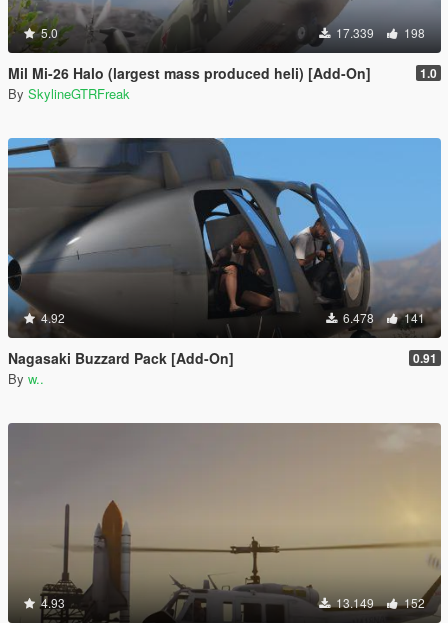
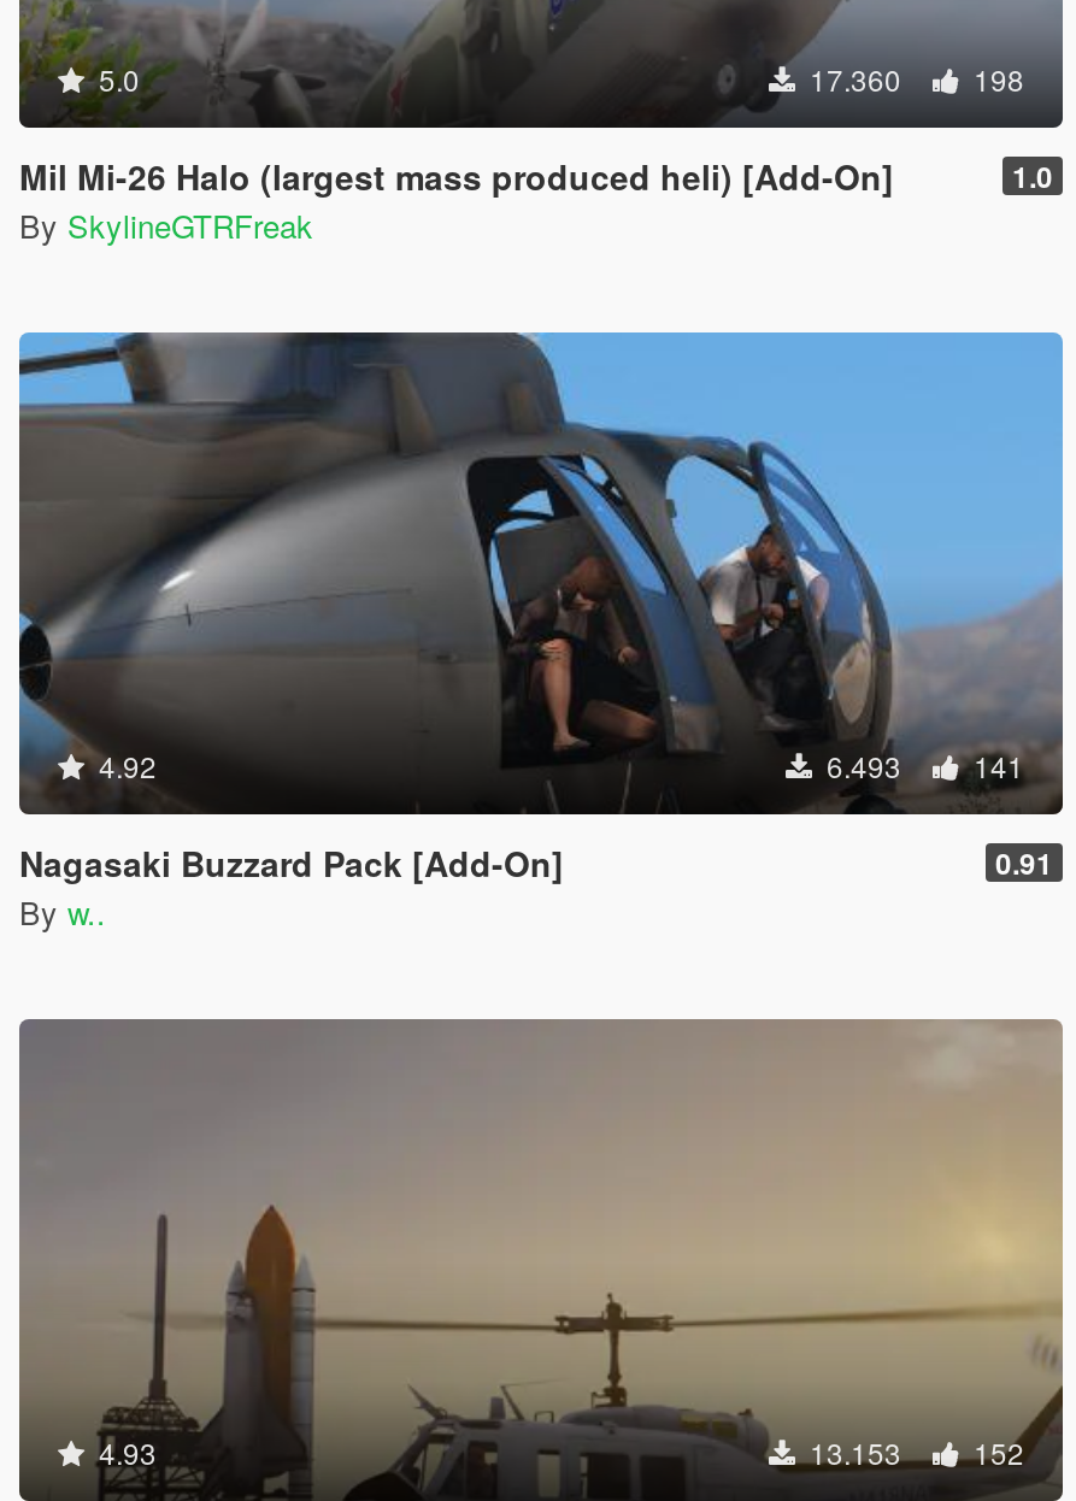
[333,24,425,41] 17.339 198 -> [802,58,1024,99] 17.360 198
[340,309,425,326] 6.478 141 -> [819,744,1024,785] 6.493 141
[333,594,425,611] 13.149 152 -> [802,1431,1024,1472] 13.153 152

